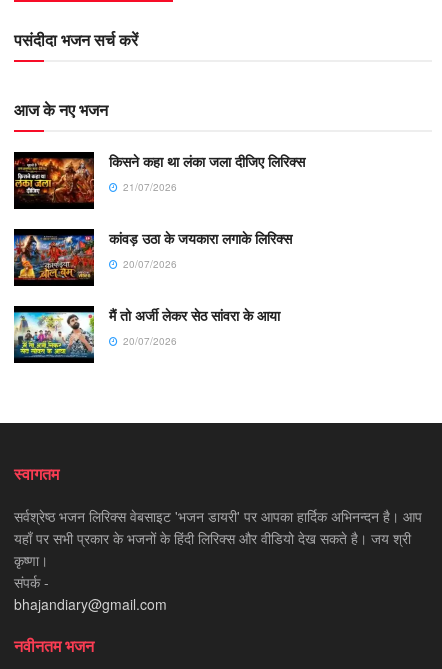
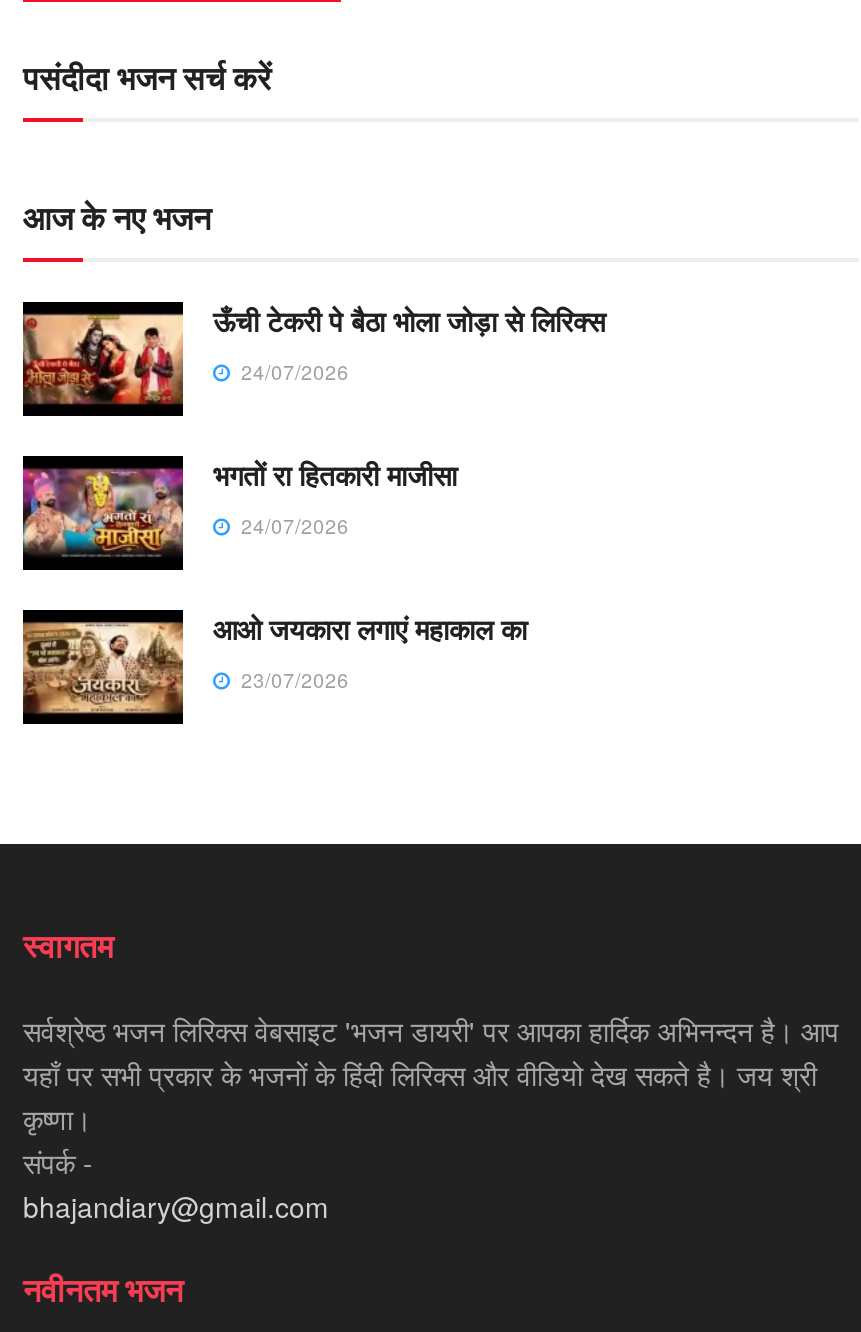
[13,151,305,203] [image] | किसने कहा था लंका जला दीजिए लिरिक्स | 21/07/2026 -> [21,300,605,406] [image] | ऊँची टेकरी पे बैठा भोला जोड़ा से लिरिक्स | 24/07/2026
[13,228,292,280] [image] | कांवड़ उठा के जयकारा लगाके लिरिक्स | 20/07/2026 -> [21,454,457,558] [image] | भगतों रा हितकारी माजीसा | 24/07/2026
[13,305,280,358] [image] | मैं तो अर्जी लेकर सेठ सांवरा के आया | 20/07/2026 -> [21,609,527,716] [image] | आओ जयकारा लगाएं महाकाल का | 23/07/2026

